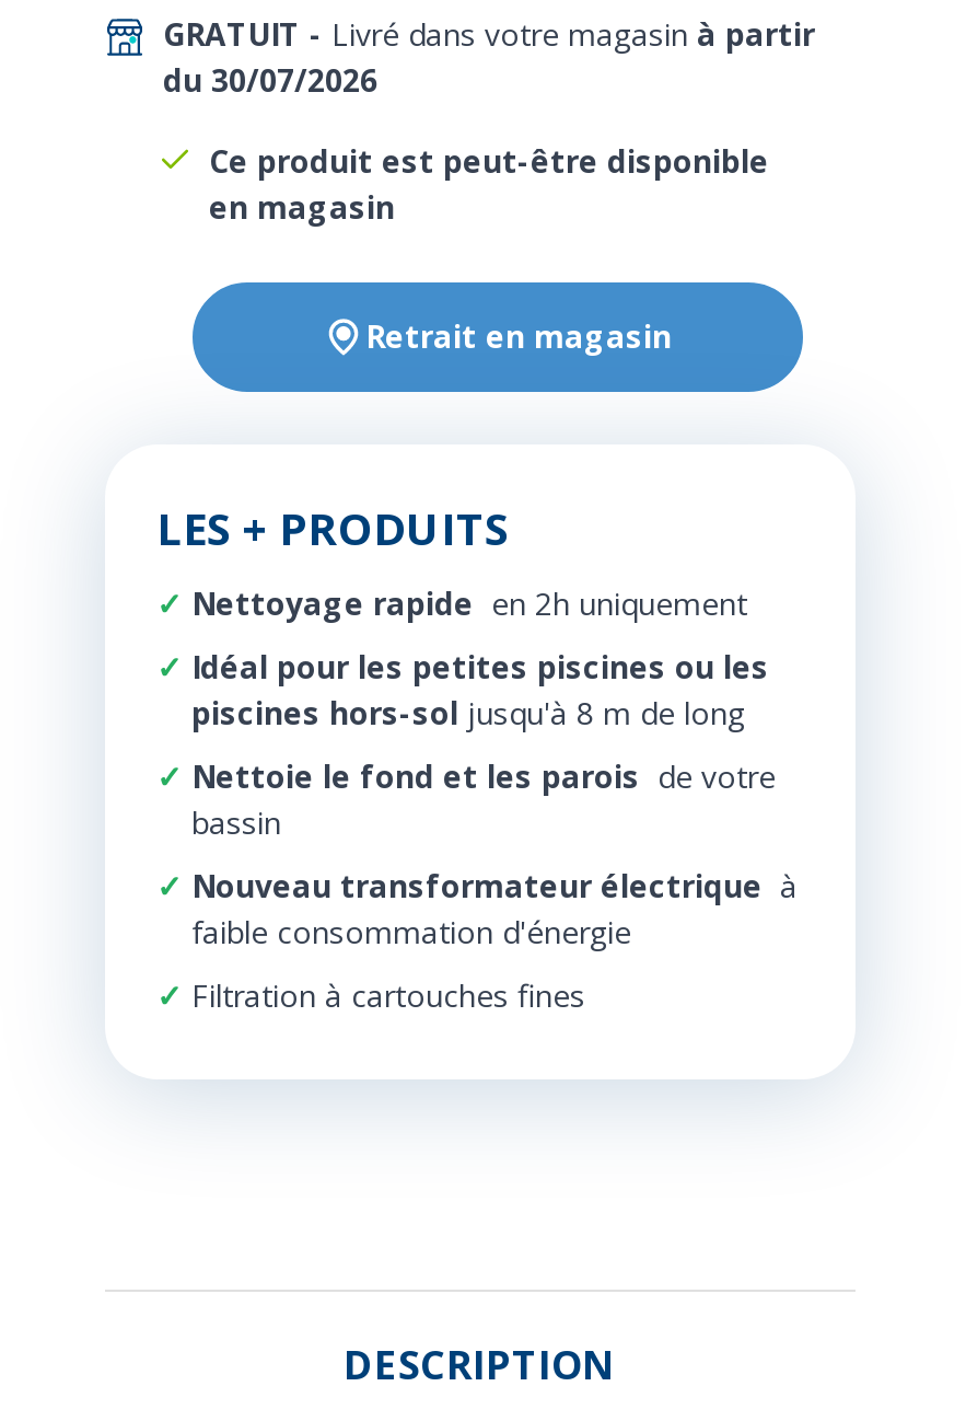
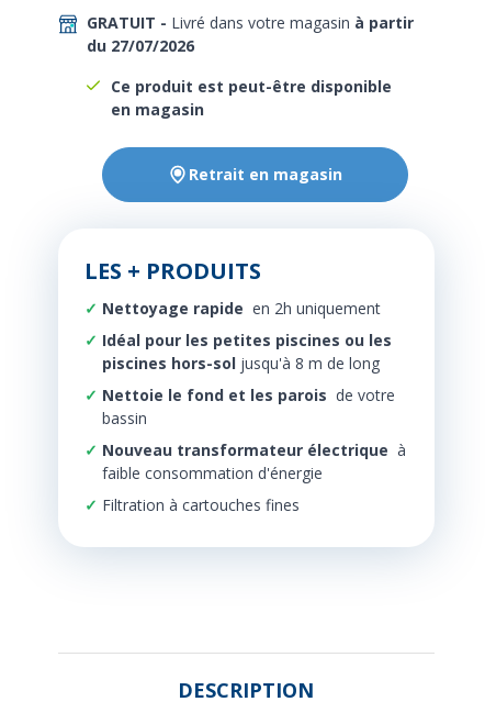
[163,59,377,101] du 30/07/2026 -> [87,35,195,56] du 27/07/2026

